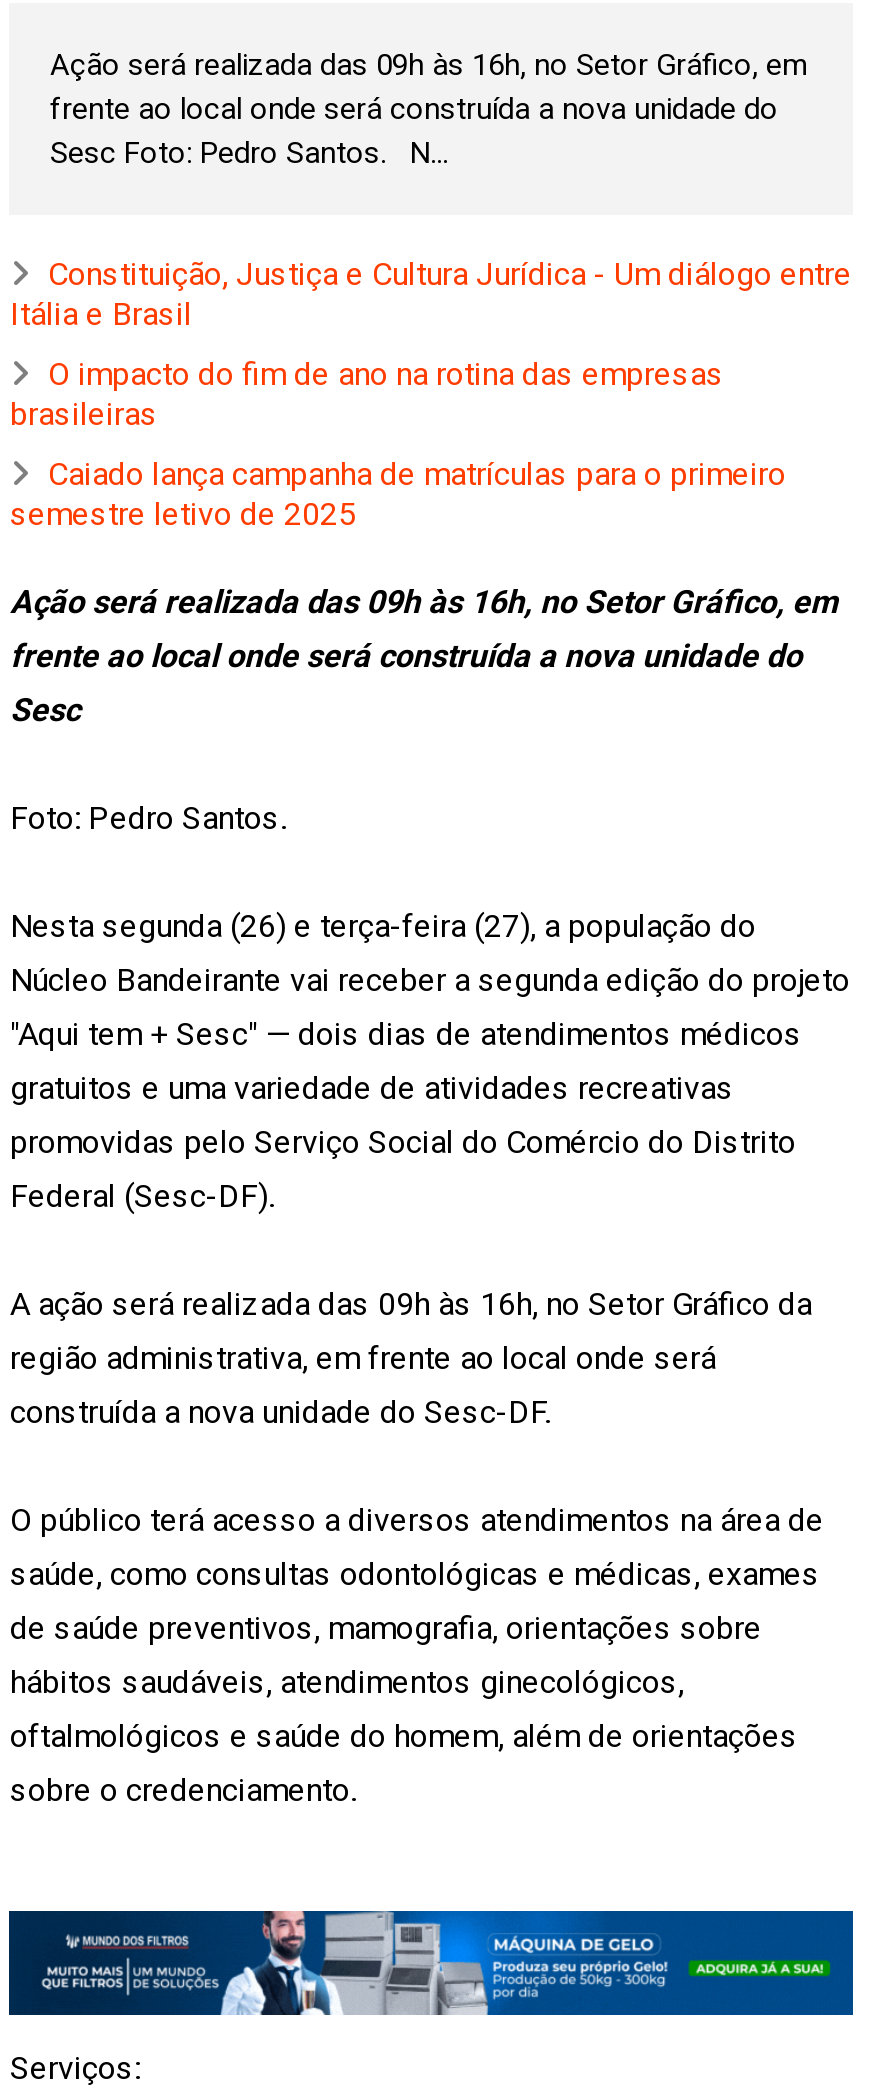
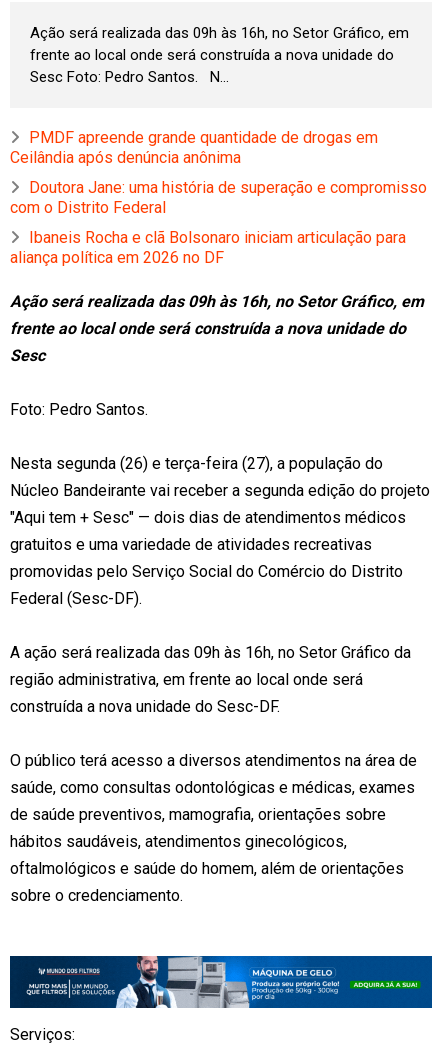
[10,255,852,333] Constituição, Justiça e Cultura Jurídica - Um diálogo entre | Itália e Brasil -> [10,128,378,167] PMDF apreende grande quantidade de drogas em | Ceilândia após denúncia anônima
[10,355,724,433] O impacto do fim de ano na rotina das empresas | brasileiras -> [10,178,427,217] Doutora Jane: uma história de superação e compromisso | com o Distrito Federal
[10,455,786,533] Caiado lança campanha de matrículas para o primeiro | semestre letivo de 2025 -> [10,228,406,267] Ibaneis Rocha e clã Bolsonaro iniciam articulação para | aliança política em 2026 no DF

